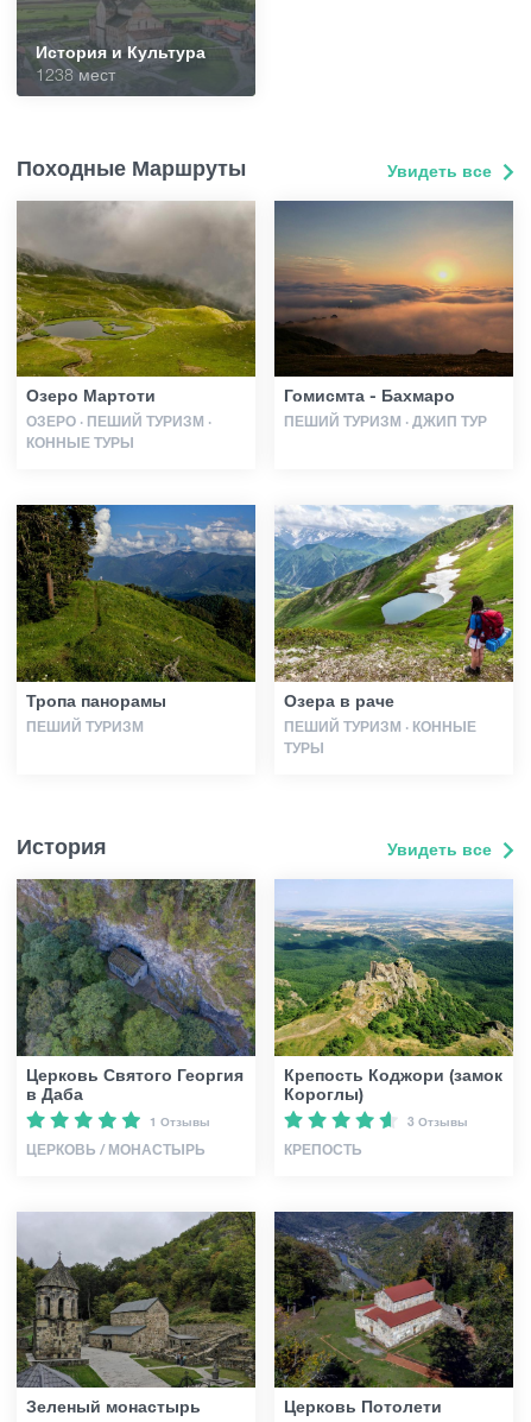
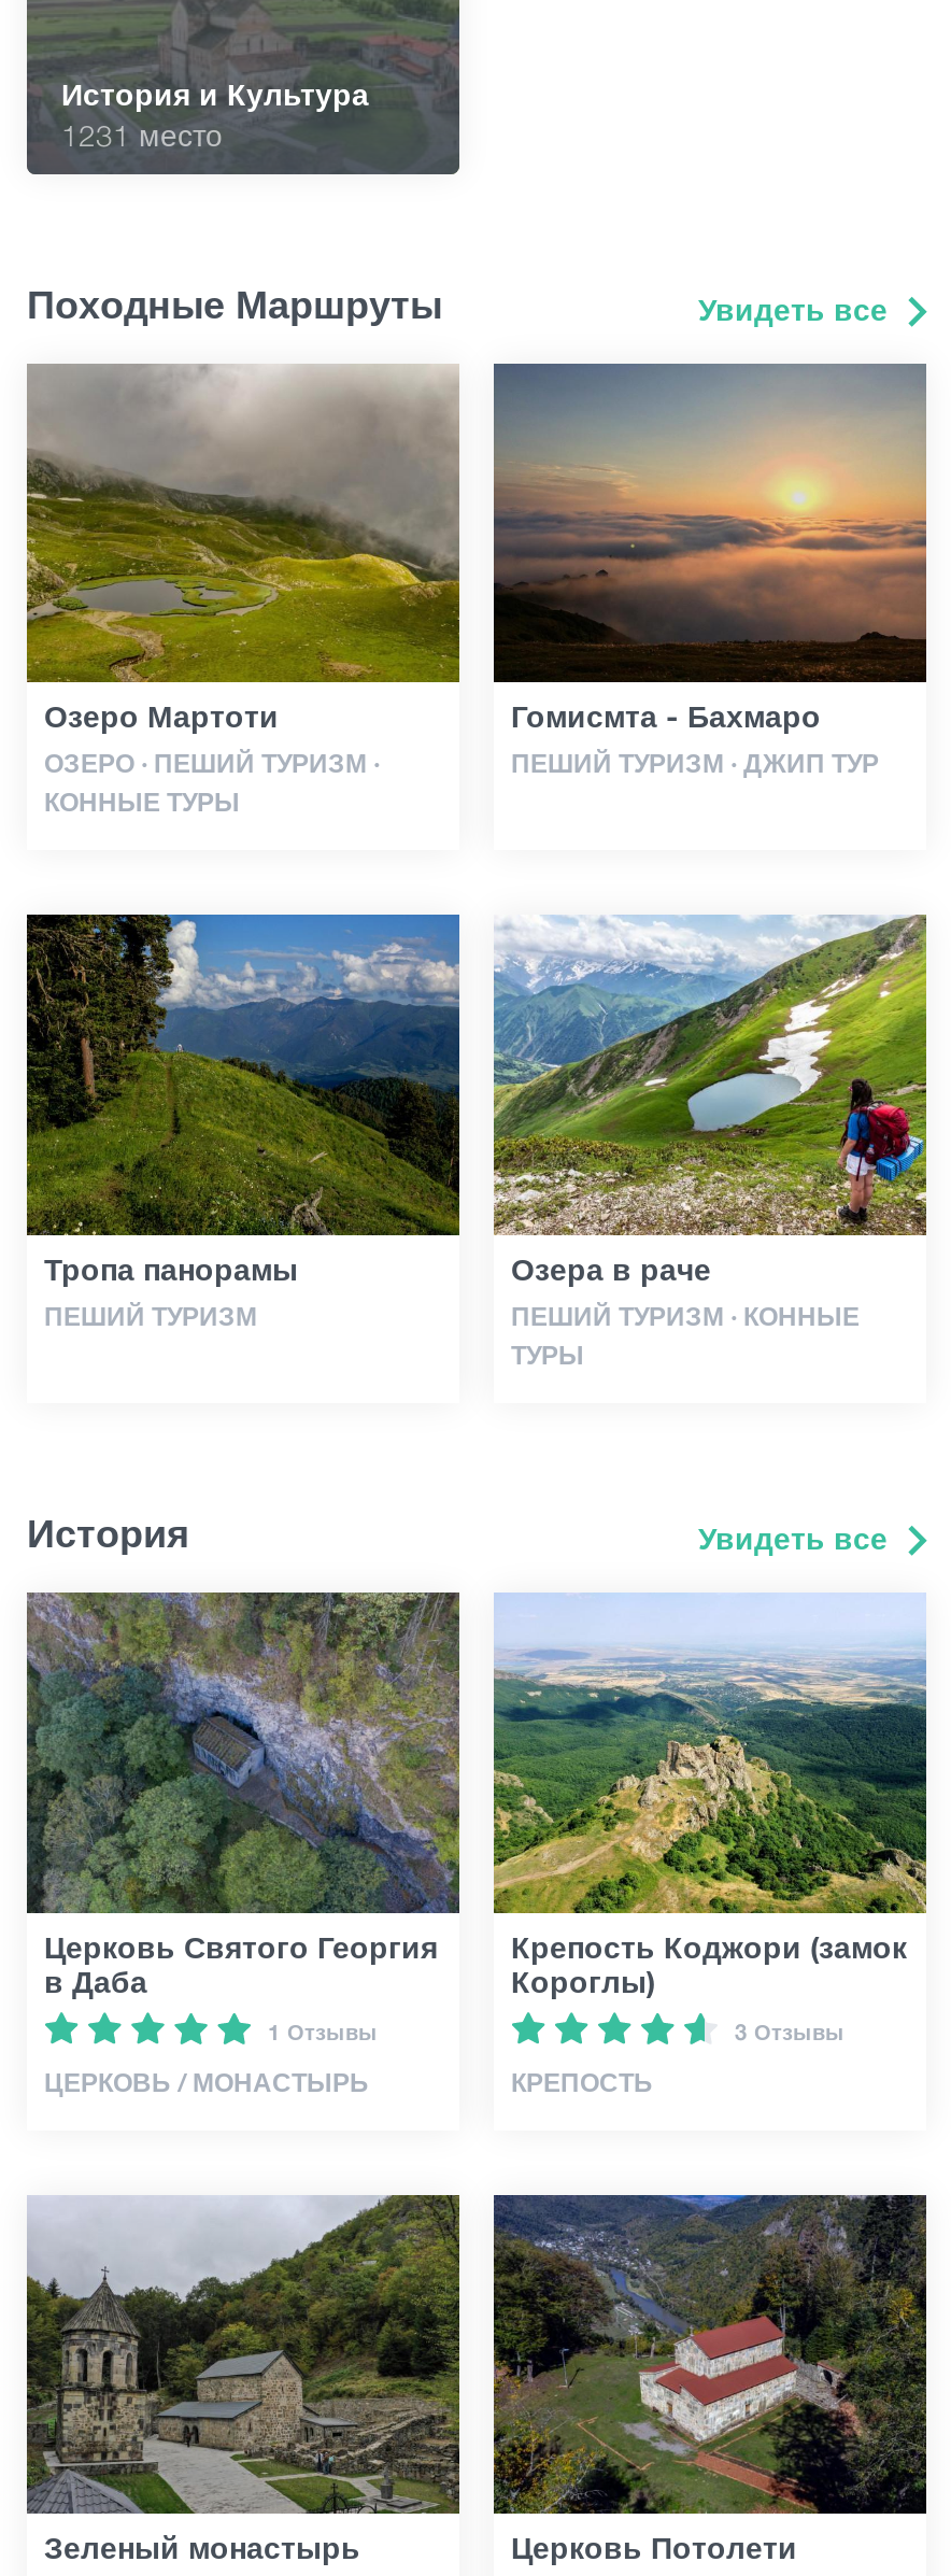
[36,64,115,84] 1238 мест -> [61,115,223,152] 1231 место

